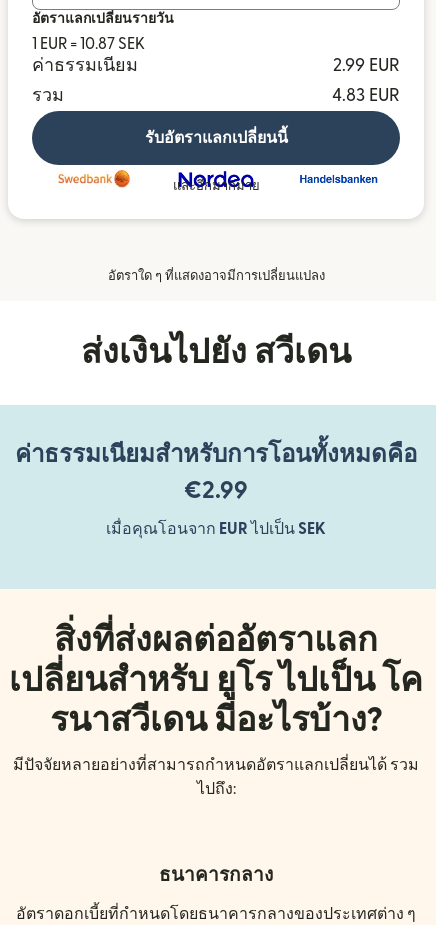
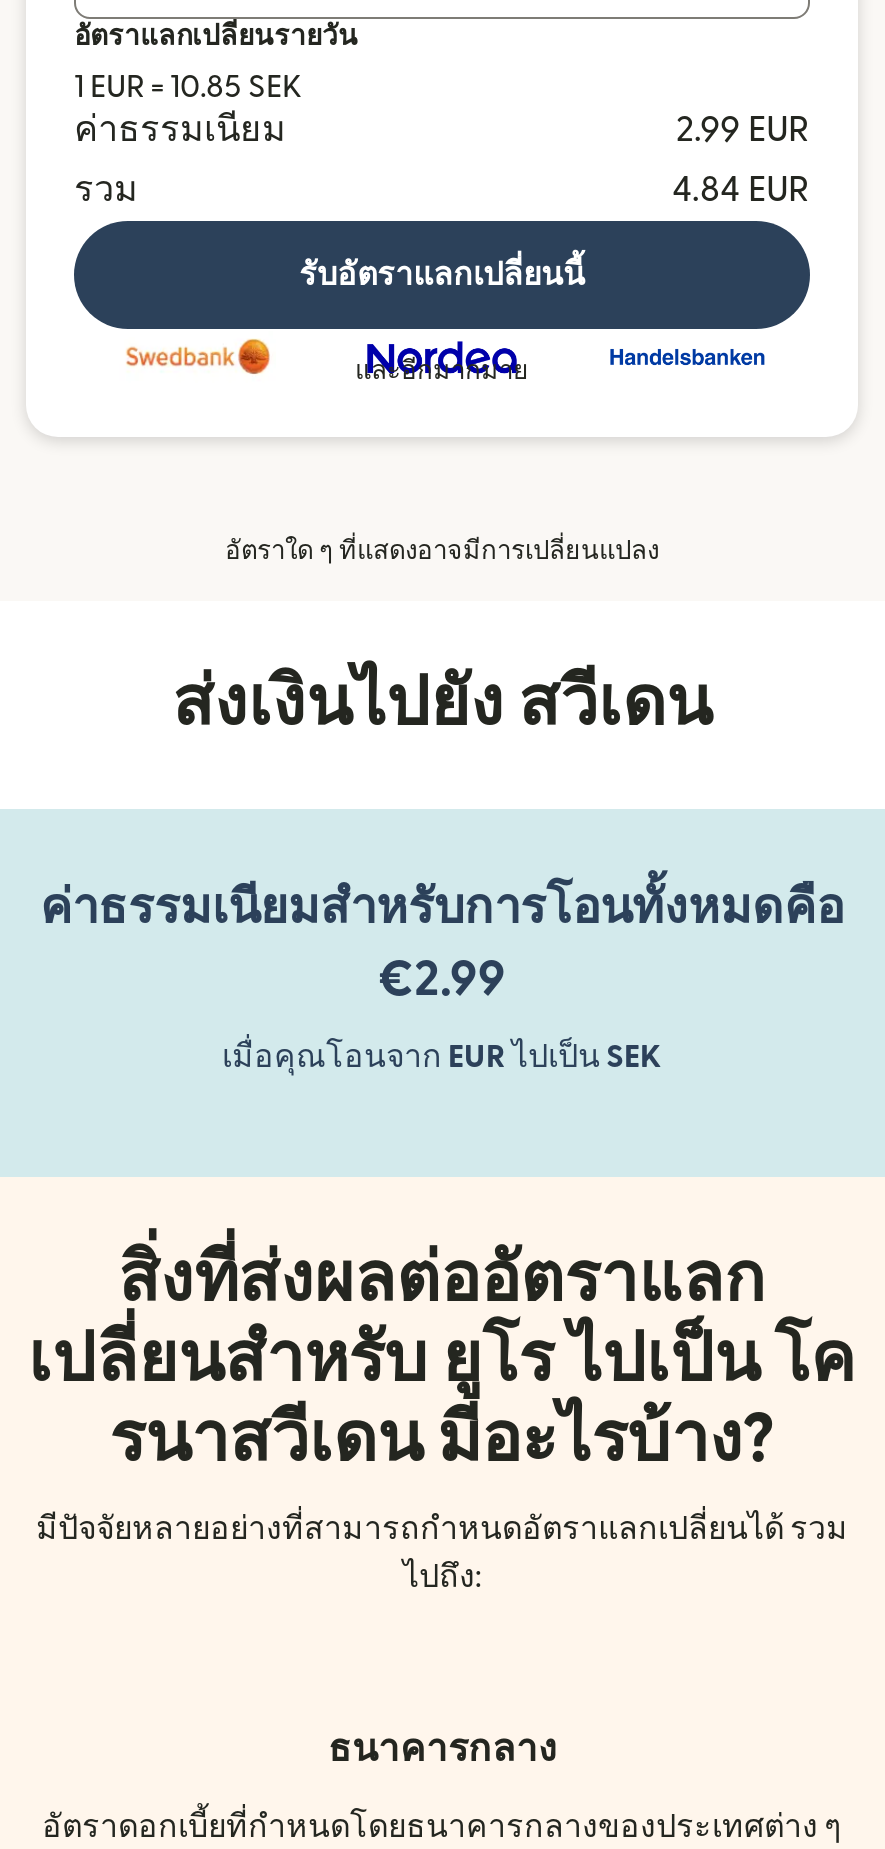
[32,36,145,52] 1 EUR = 10.87 SEK -> [74,71,302,103] 1 EUR = 10.85 SEK
[332,87,400,104] 4.83 EUR -> [672,173,810,207] 4.84 EUR

